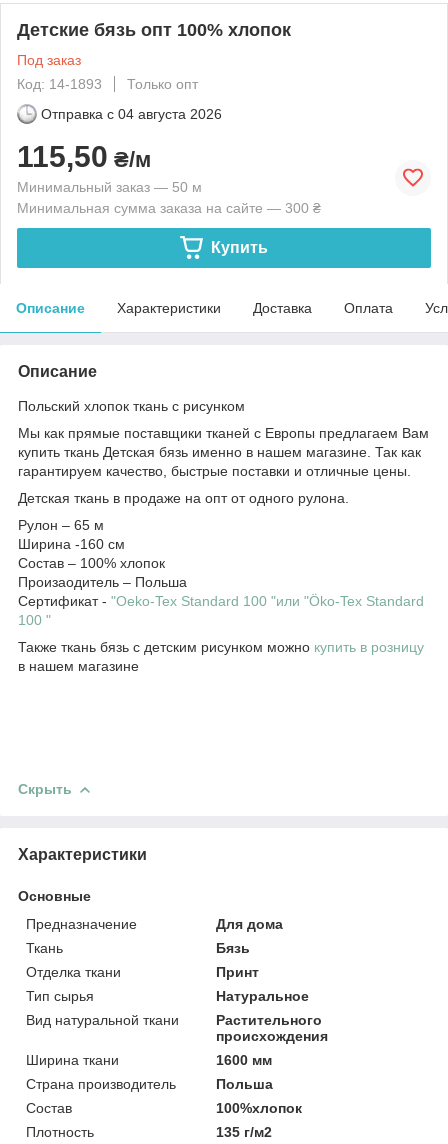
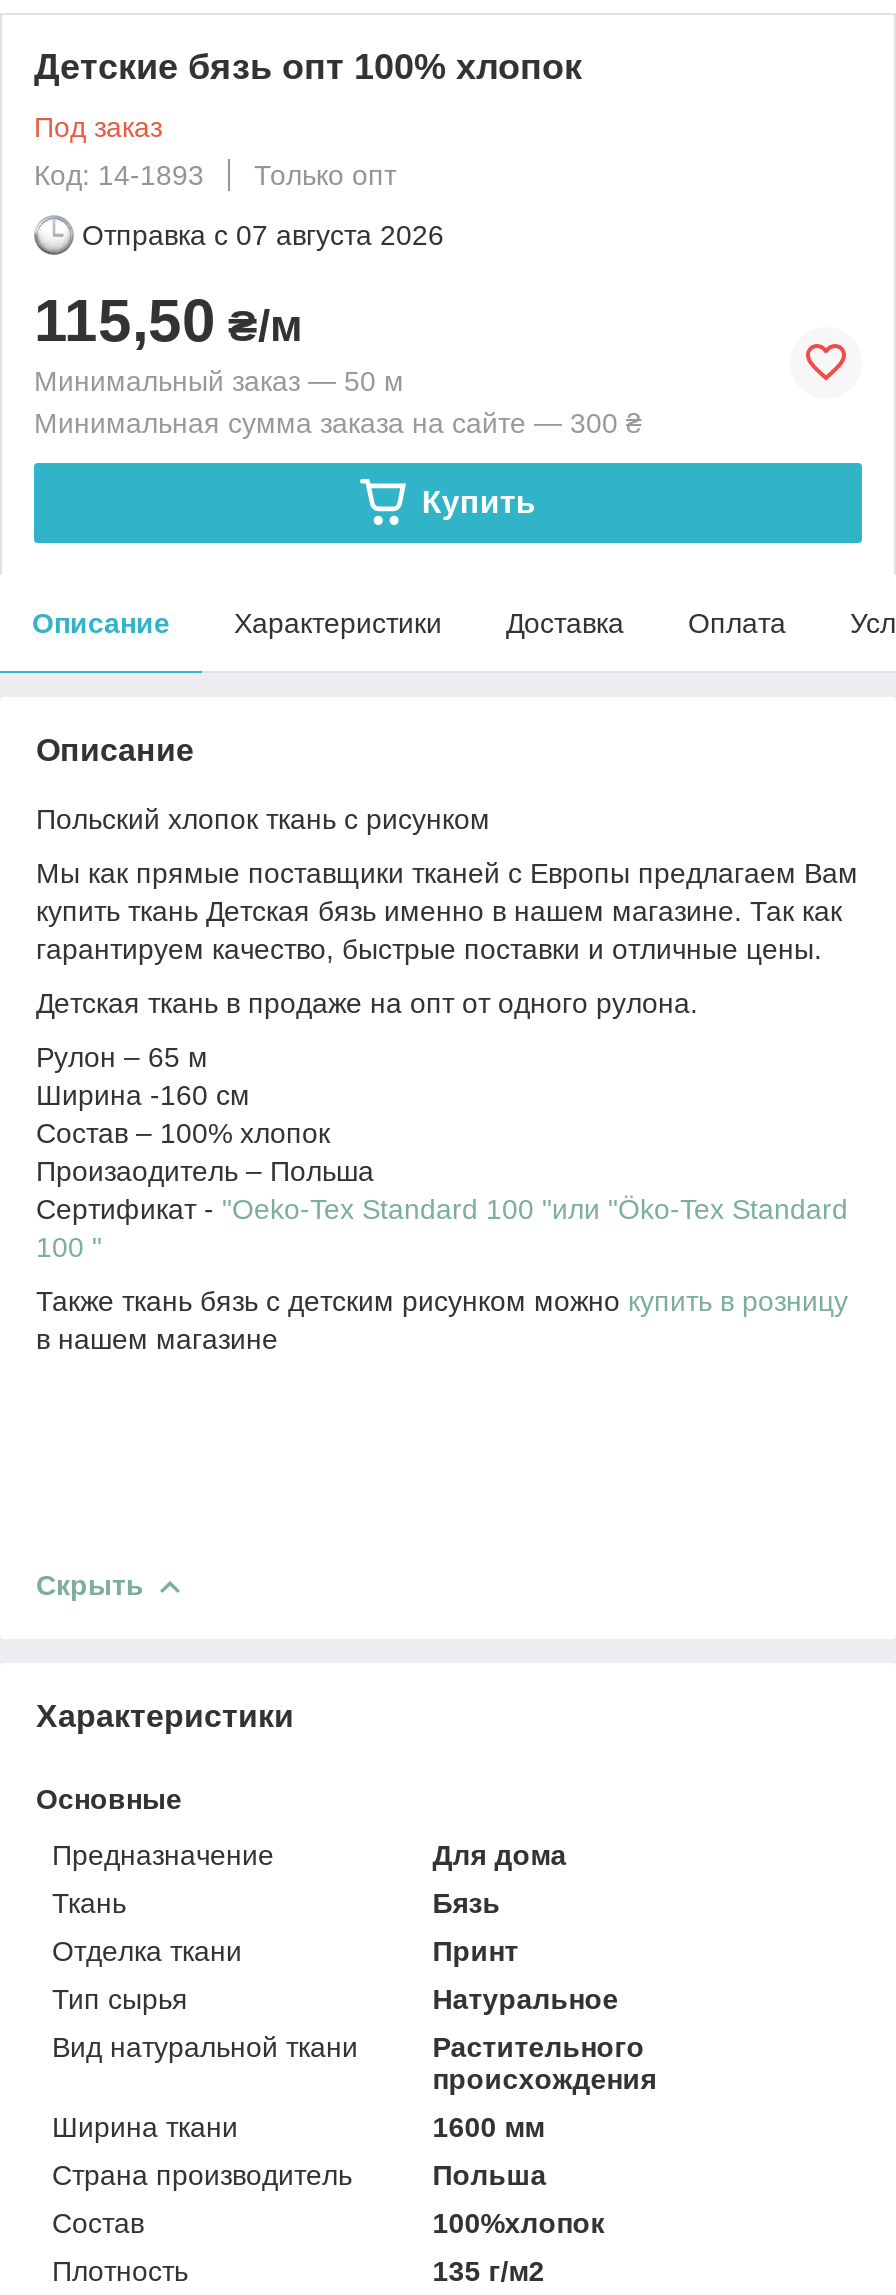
[41,106,222,122] Отправка с 04 августа 2026 -> [82,219,444,251] Отправка с 07 августа 2026

